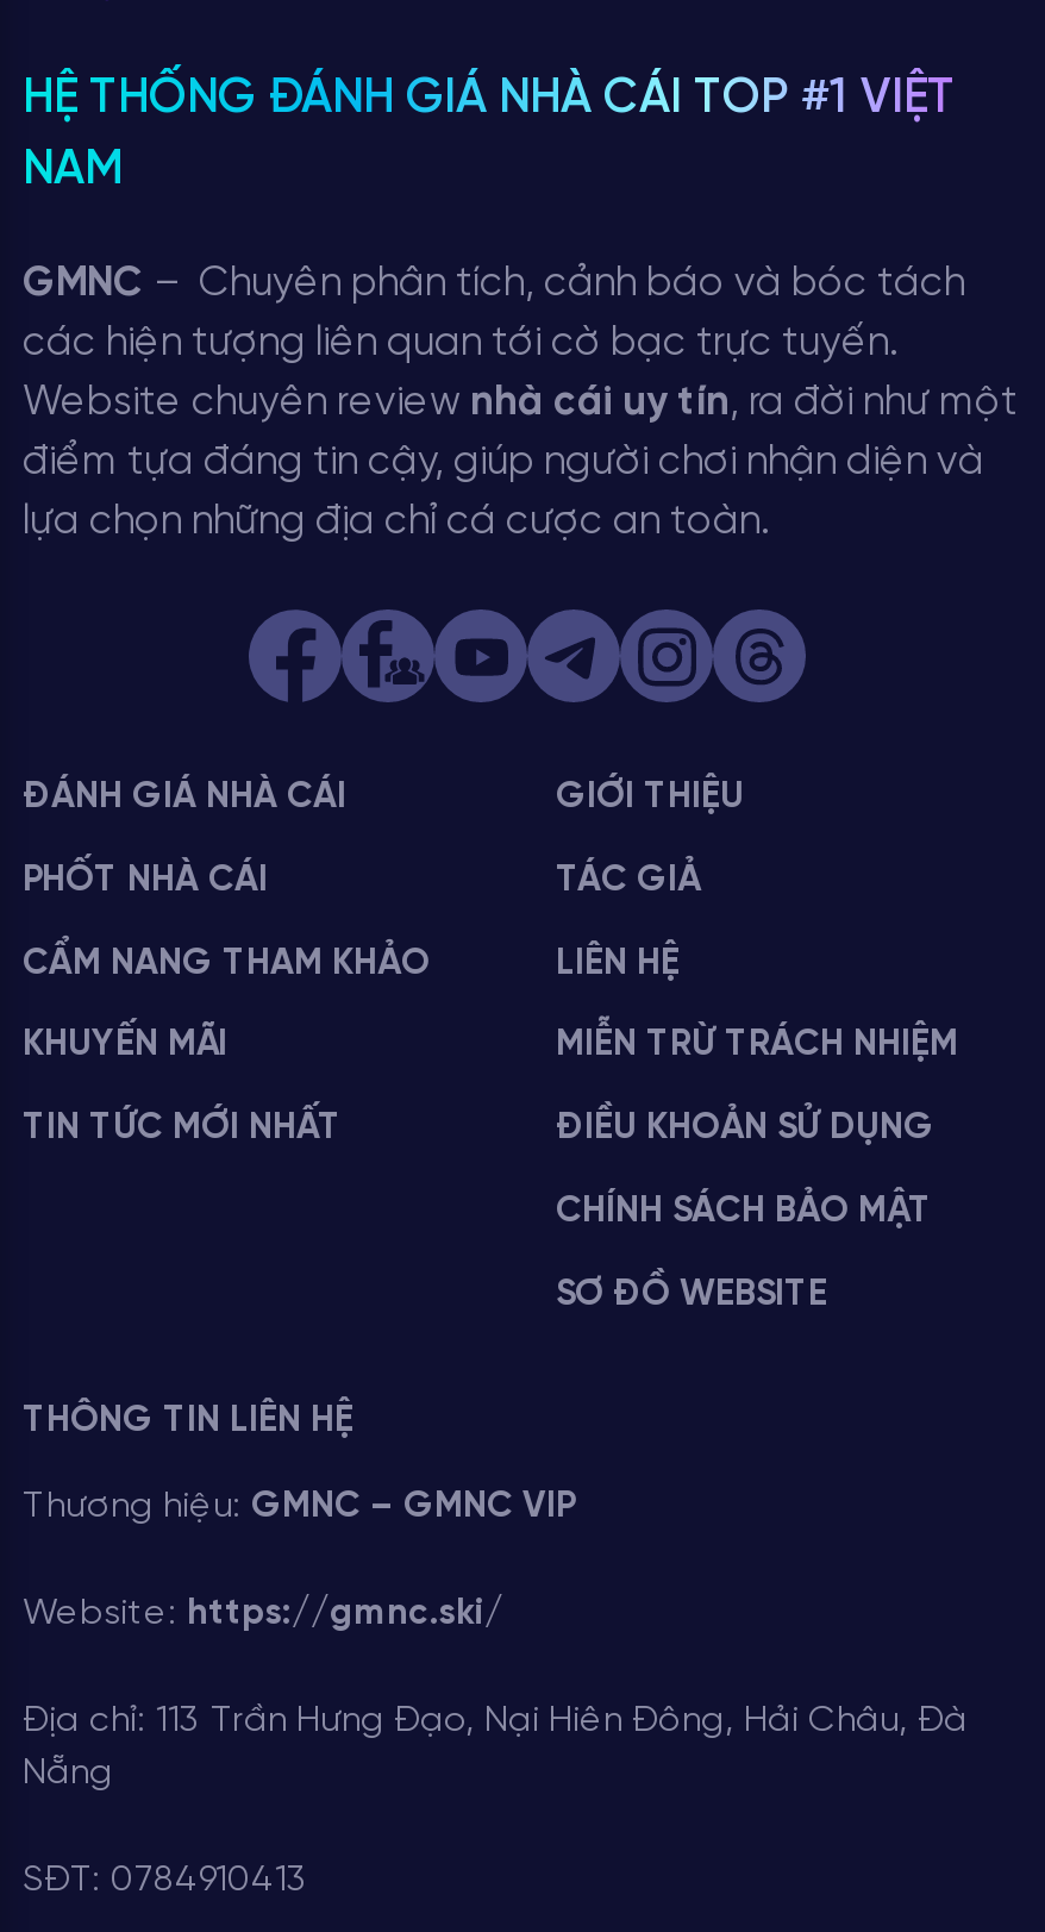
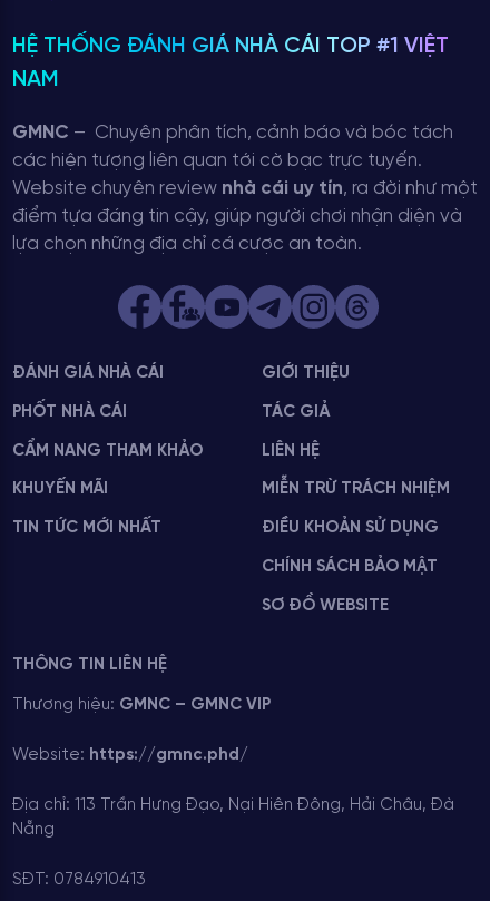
[23,1594,503,1632] Website: https://gmnc.ski/ -> [12,746,248,764] Website: https://gmnc.phd/

